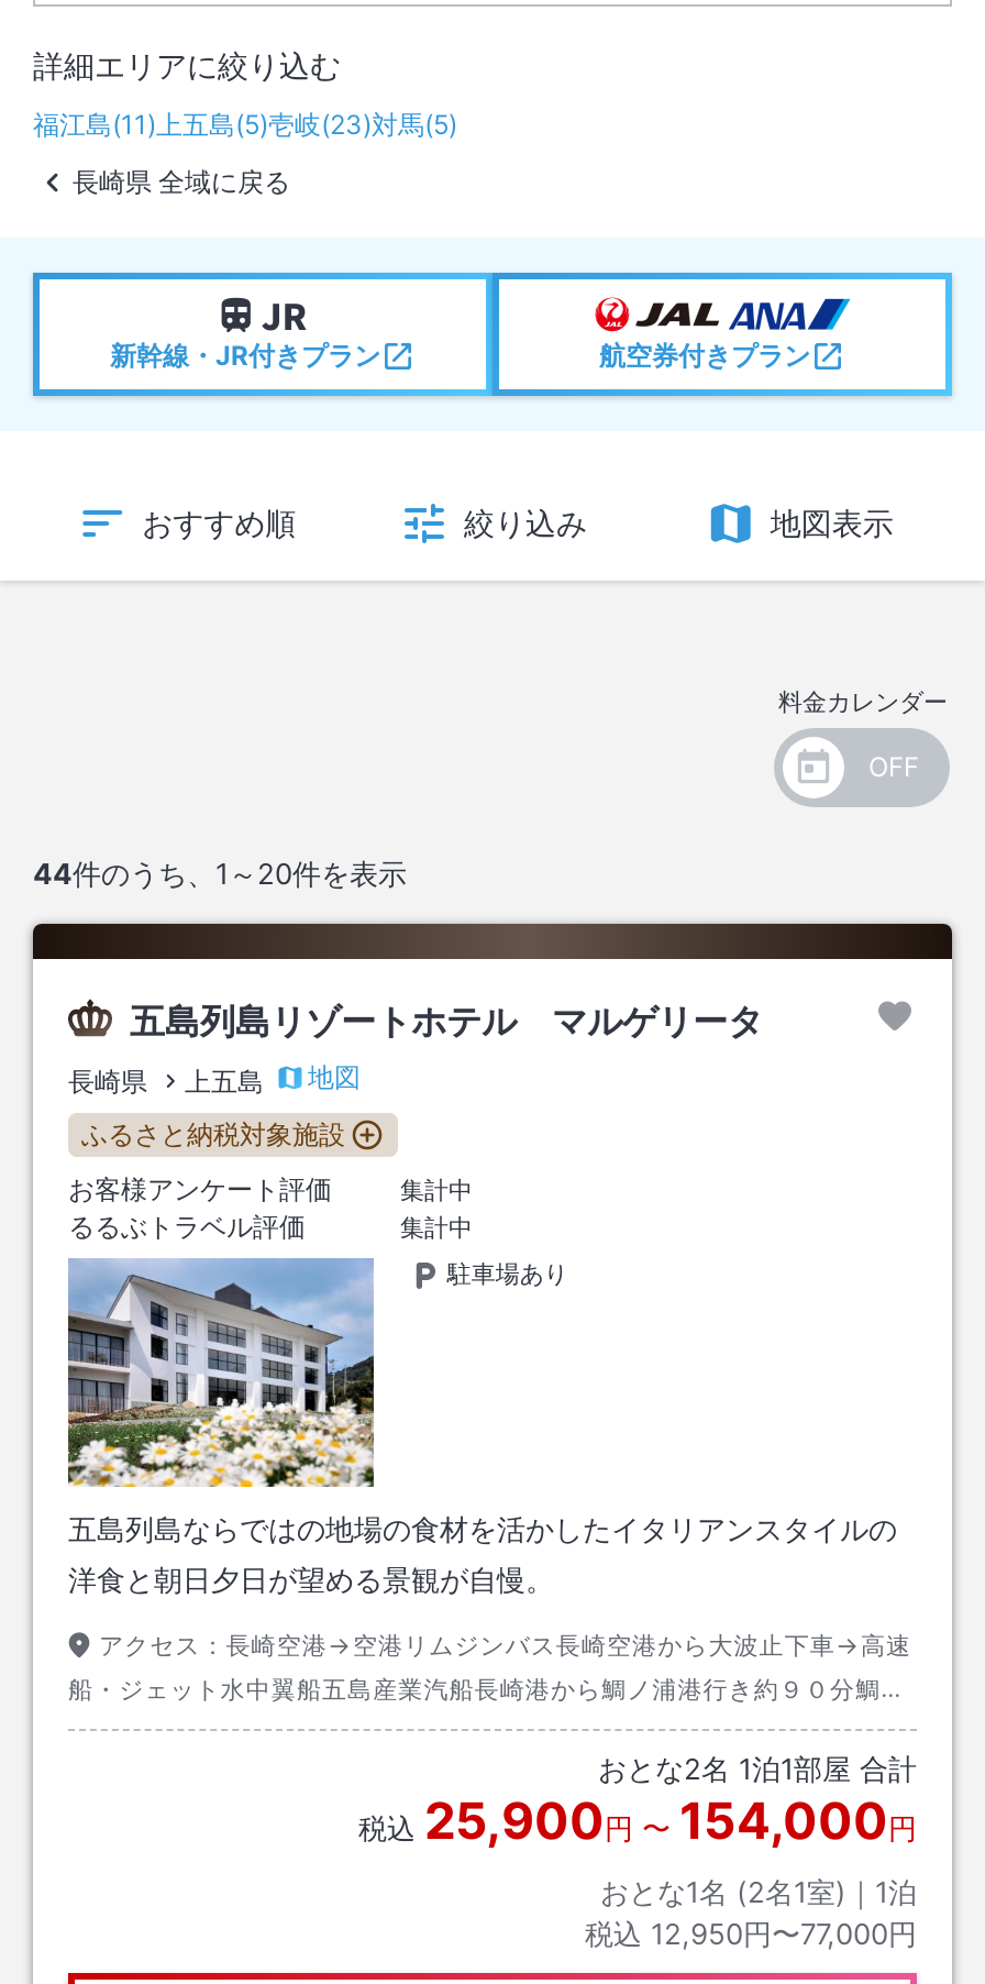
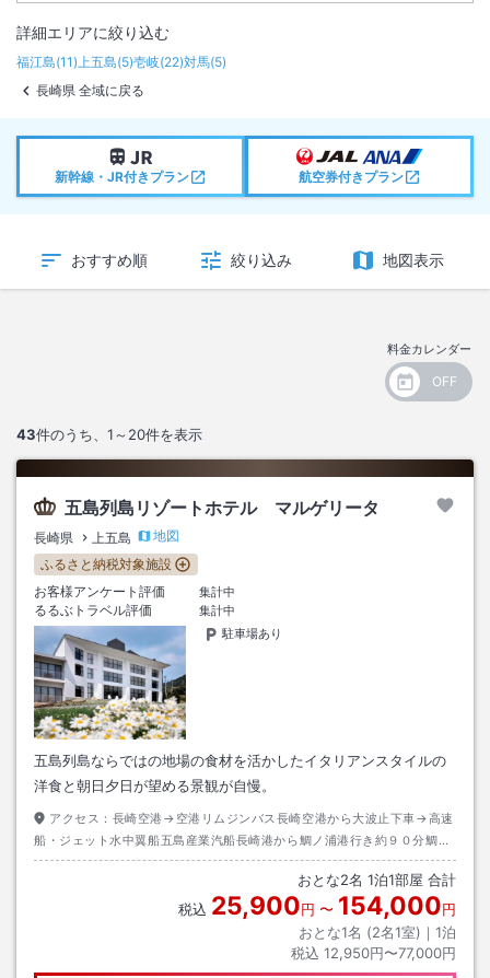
[33,108,457,141] 福江島(11)上五島(5)壱岐(23)対馬(5) -> [16,54,226,70] 福江島(11)上五島(5)壱岐(22)対馬(5)
[33,856,407,891] 44件のうち、1～20件を表示 -> [16,426,202,443] 43件のうち、1～20件を表示
[598,1750,917,1785] おとな2名 1泊1部屋 合計 -> [297,870,456,888] おとな2名1泊1部屋 合計

